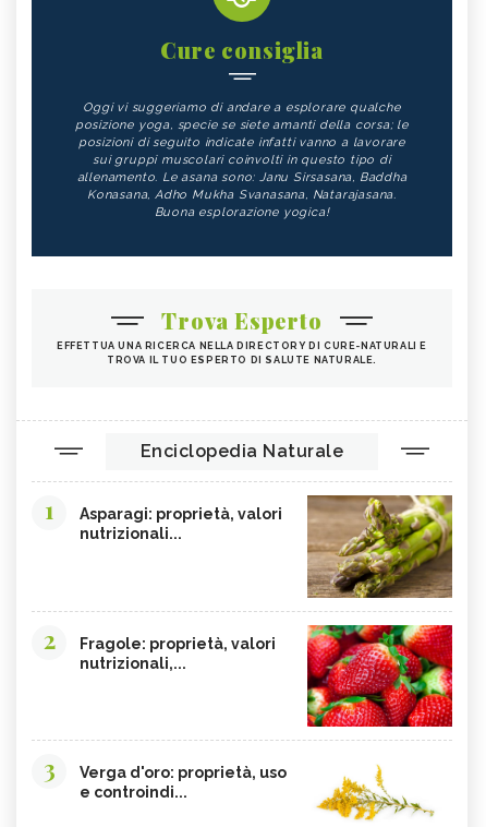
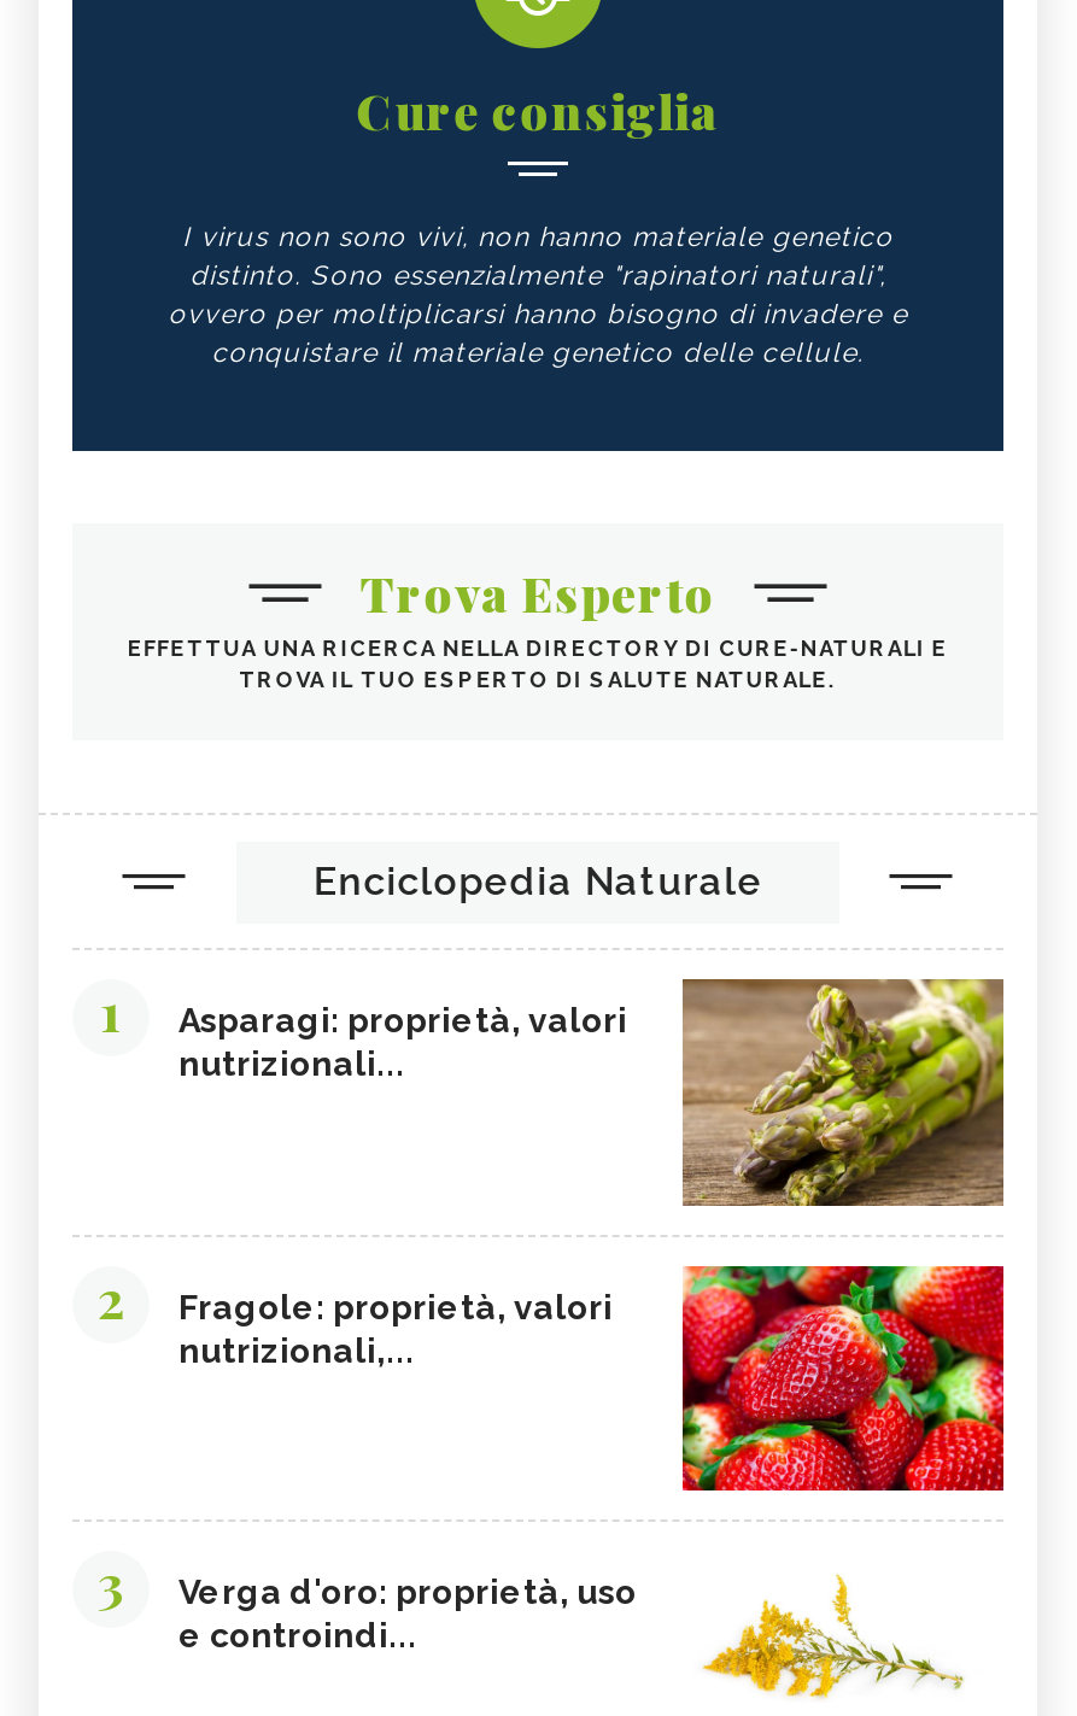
[75,101,409,220] Oggi vi suggeriamo di andare a esplorare qualche | posizione yoga, specie se siete amanti della corsa; le | posizioni di seguito indicate infatti vanno a lavorare | sui gruppi muscolari coinvolti in questo tipo di | allenamento. Le asana sono: Janu Sirsasana, Baddha | Konasana, Adho Mukha Svanasana, Natarajasana. | Buona esplorazione yogica! -> [168,223,908,370] I virus non sono vivi, non hanno materiale genetico | distinto. Sono essenzialmente "rapinatori naturali", | ovvero per moltiplicarsi hanno bisogno di invadere e | conquistare il materiale genetico delle cellule.

